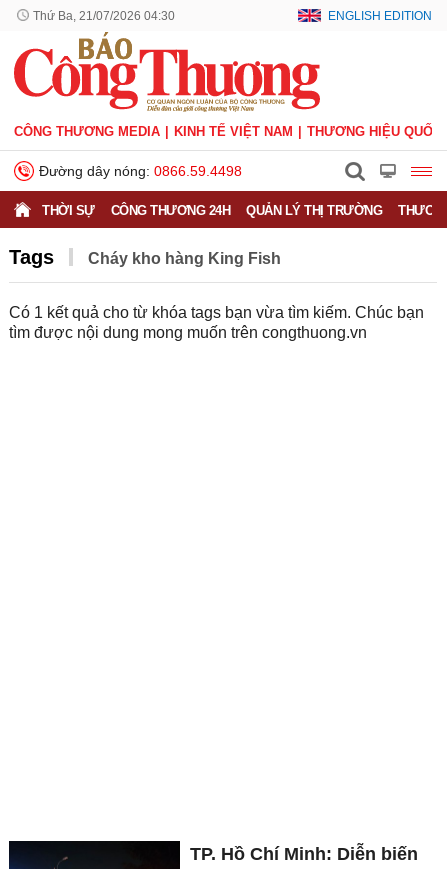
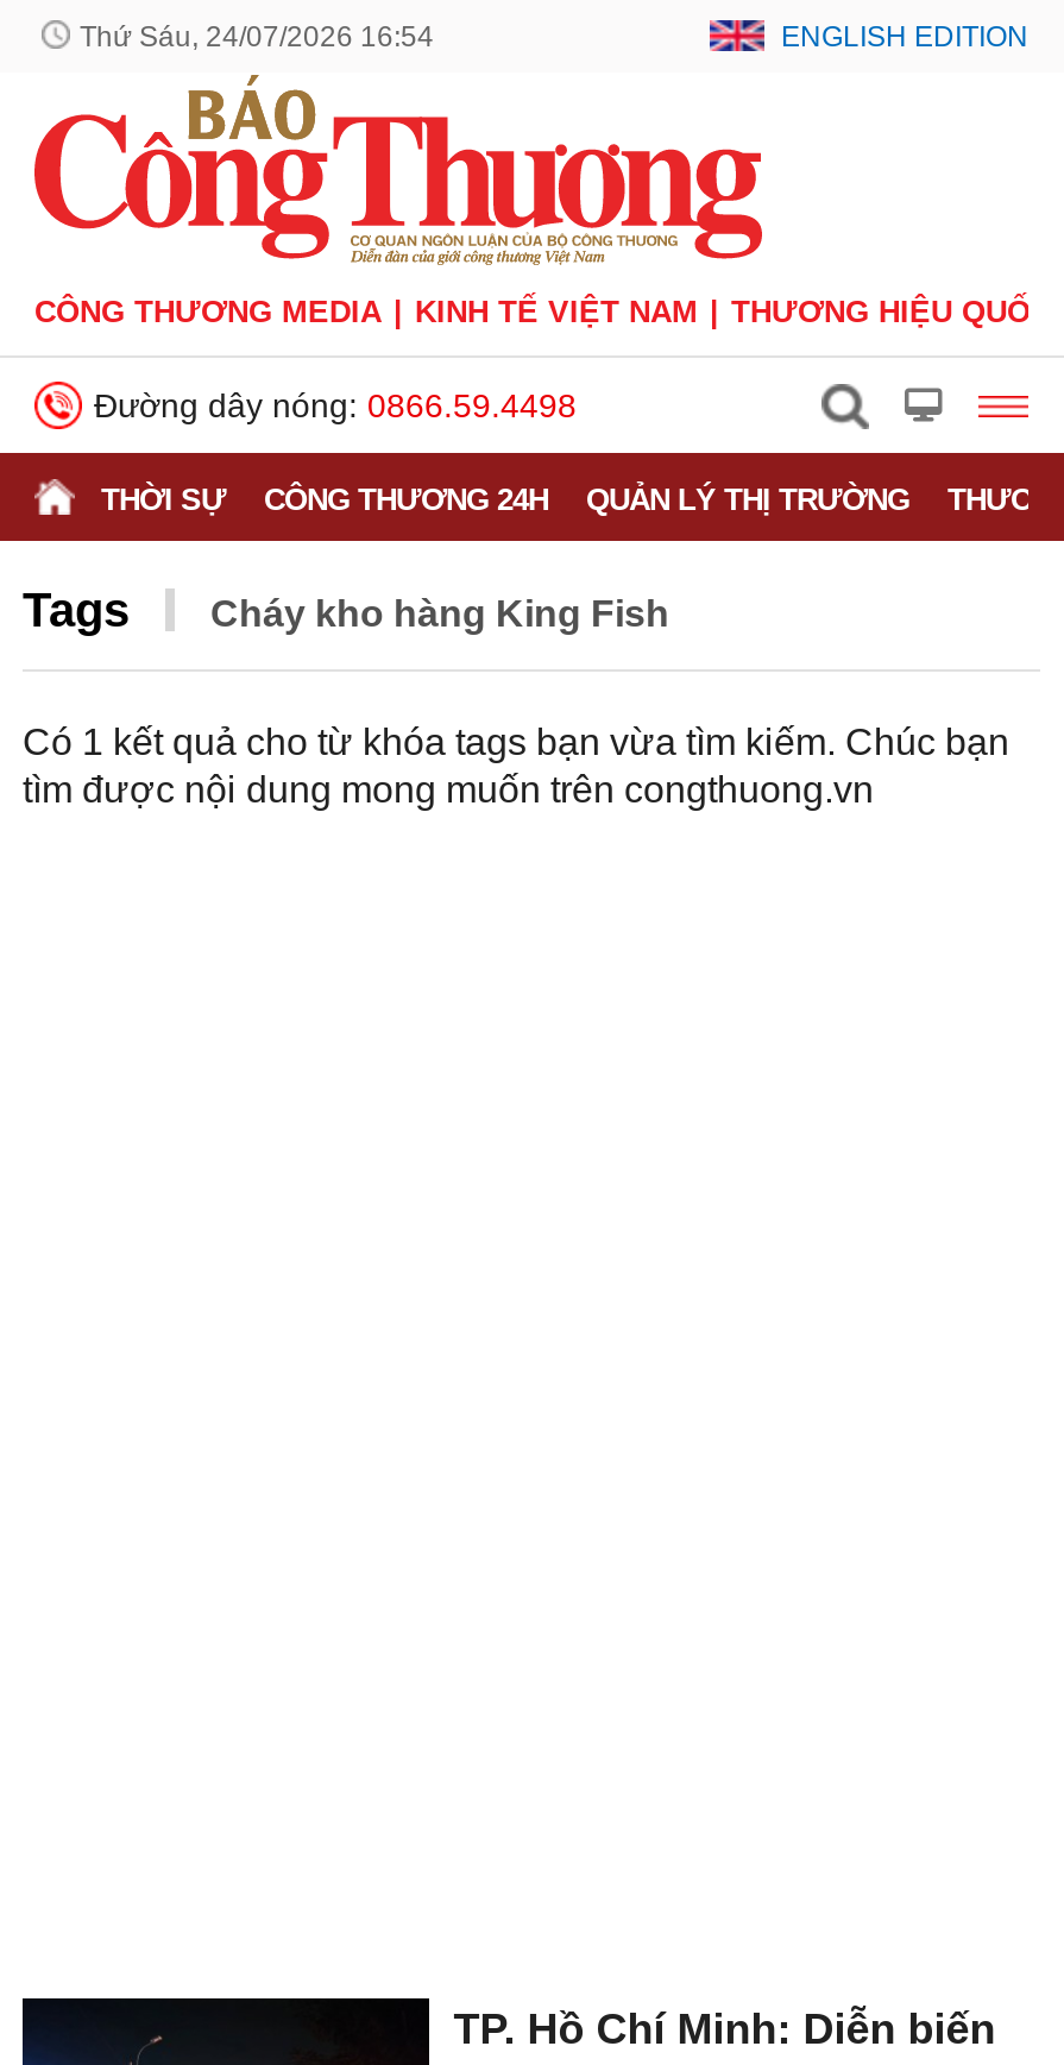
[33,9,175,23] Thứ Ba, 21/07/2026 04:30 -> [80,20,434,53] Thứ Sáu, 24/07/2026 16:54

